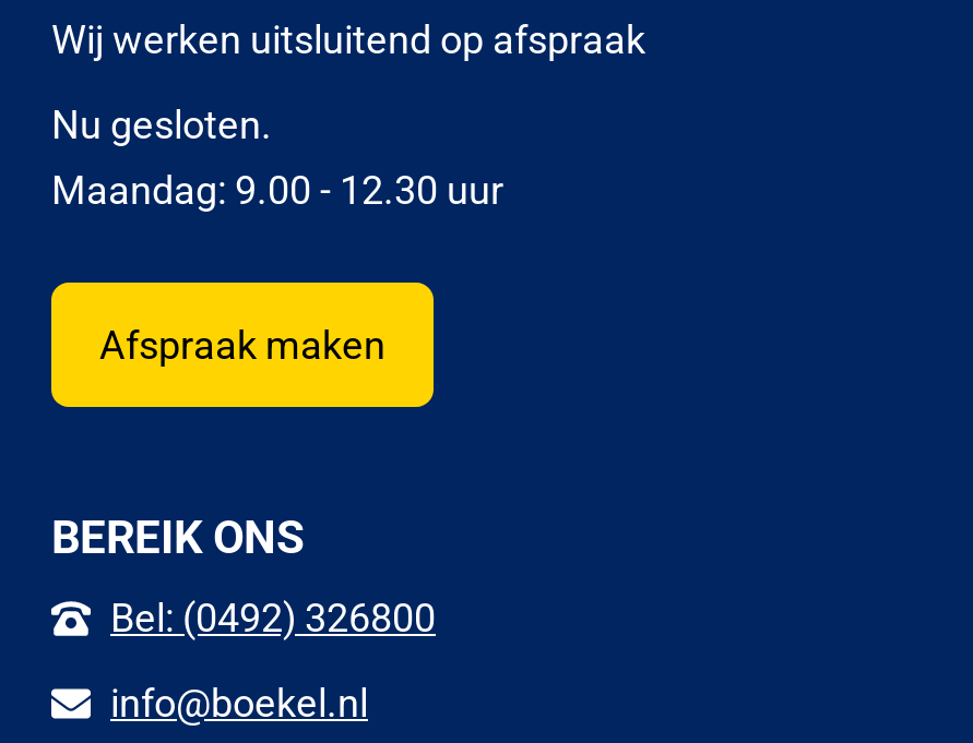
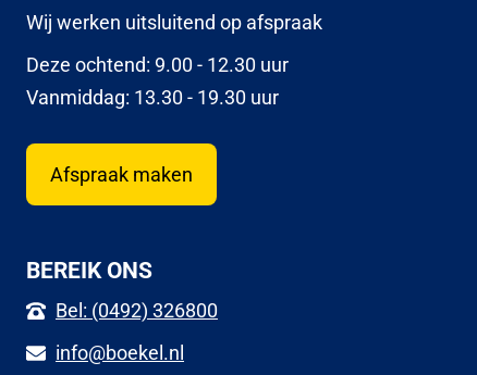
[51,102,503,214] Nu gesloten. | Maandag: 9.00 - 12.30 uur -> [26,54,289,109] Deze ochtend: 9.00 - 12.30 uur | Vanmiddag: 13.30 - 19.30 uur

